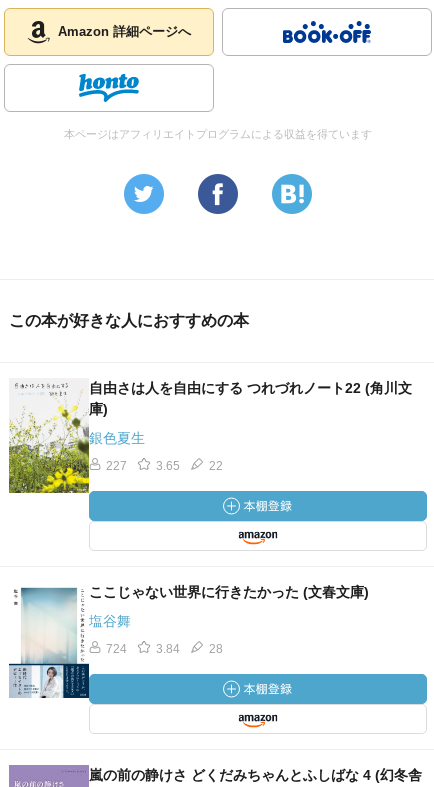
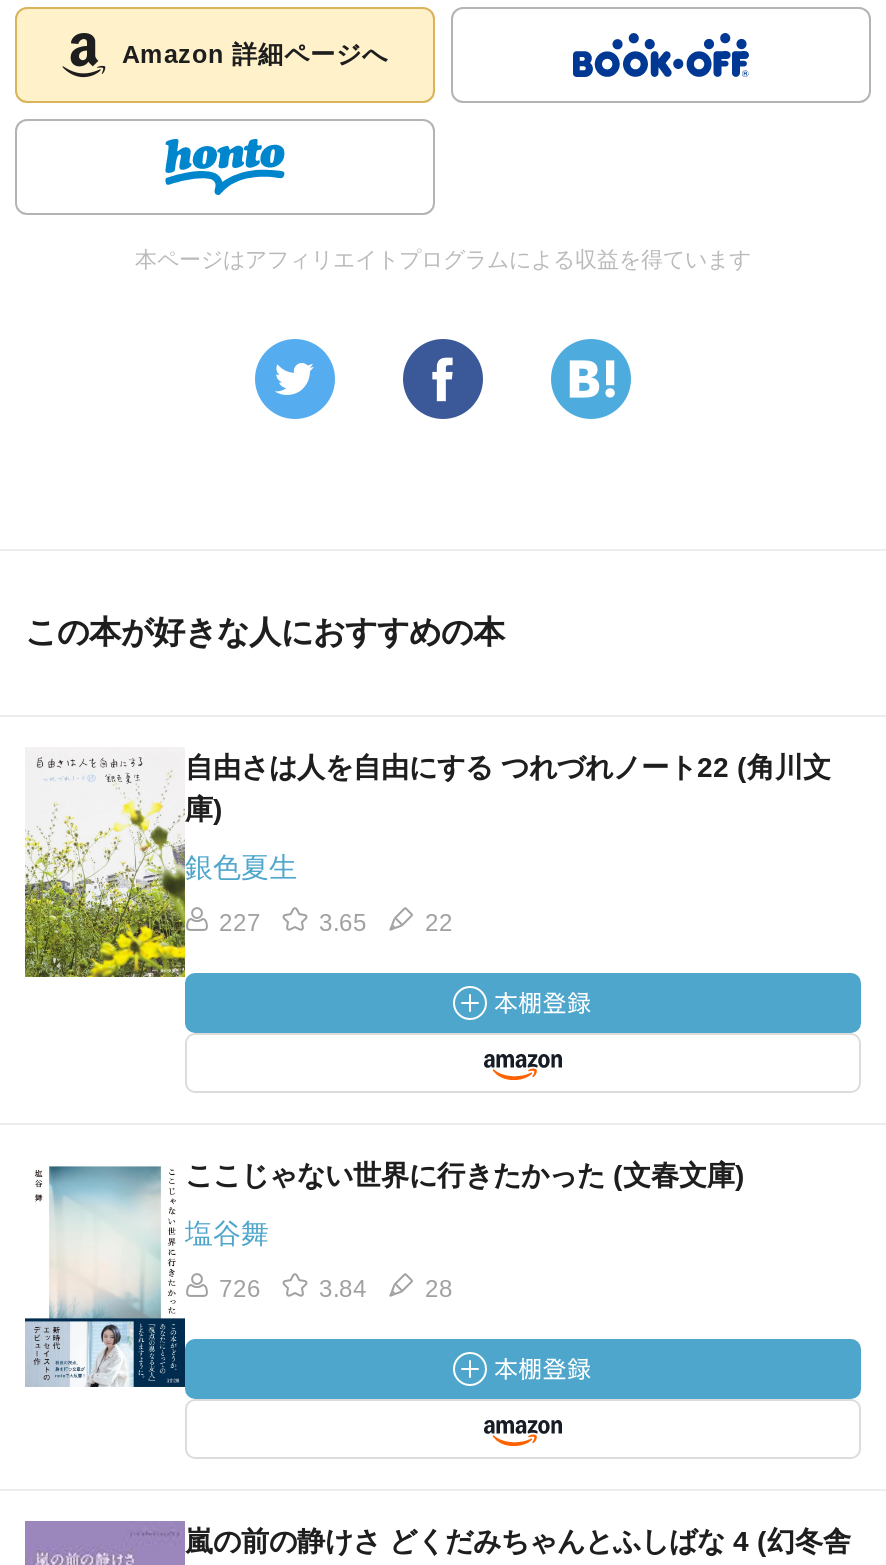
[106,642,127,656] 724 -> [219,1275,261,1303] 726

